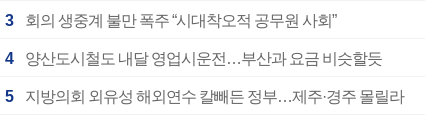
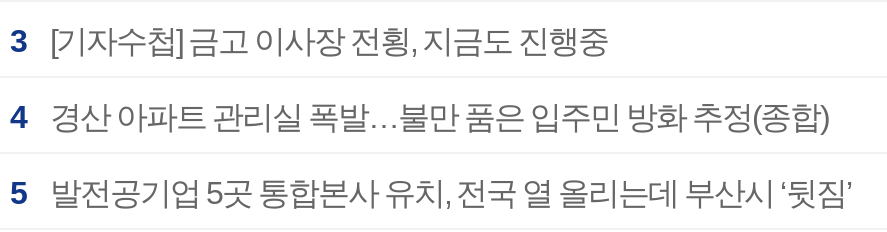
[25,12,336,29] 회의 생중계 불만 폭주 “시대착오적 공무원 사회” -> [50,24,608,58] [기자수첩] 금고 이사장 전횡, 지금도 진행중
[25,50,382,67] 양산도시철도 내달 영업시운전…부산과 요금 비슷할듯 -> [50,100,828,134] 경산 아파트 관리실 폭발…불만 품은 입주민 방화 추정(종합)
[25,88,404,105] 지방의회 외유성 해외연수 칼빼든 정부…제주·경주 몰릴라 -> [50,176,852,210] 발전공기업 5곳 통합본사 유치, 전국 열 올리는데 부산시 ‘뒷짐’

